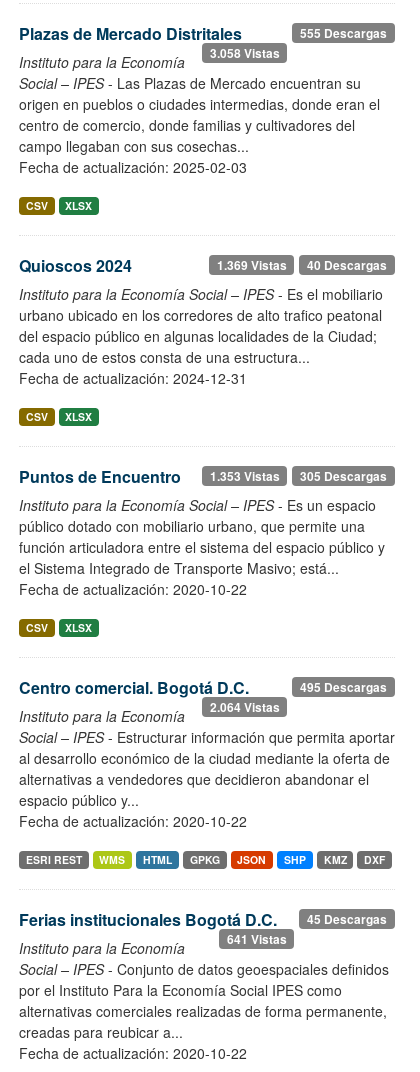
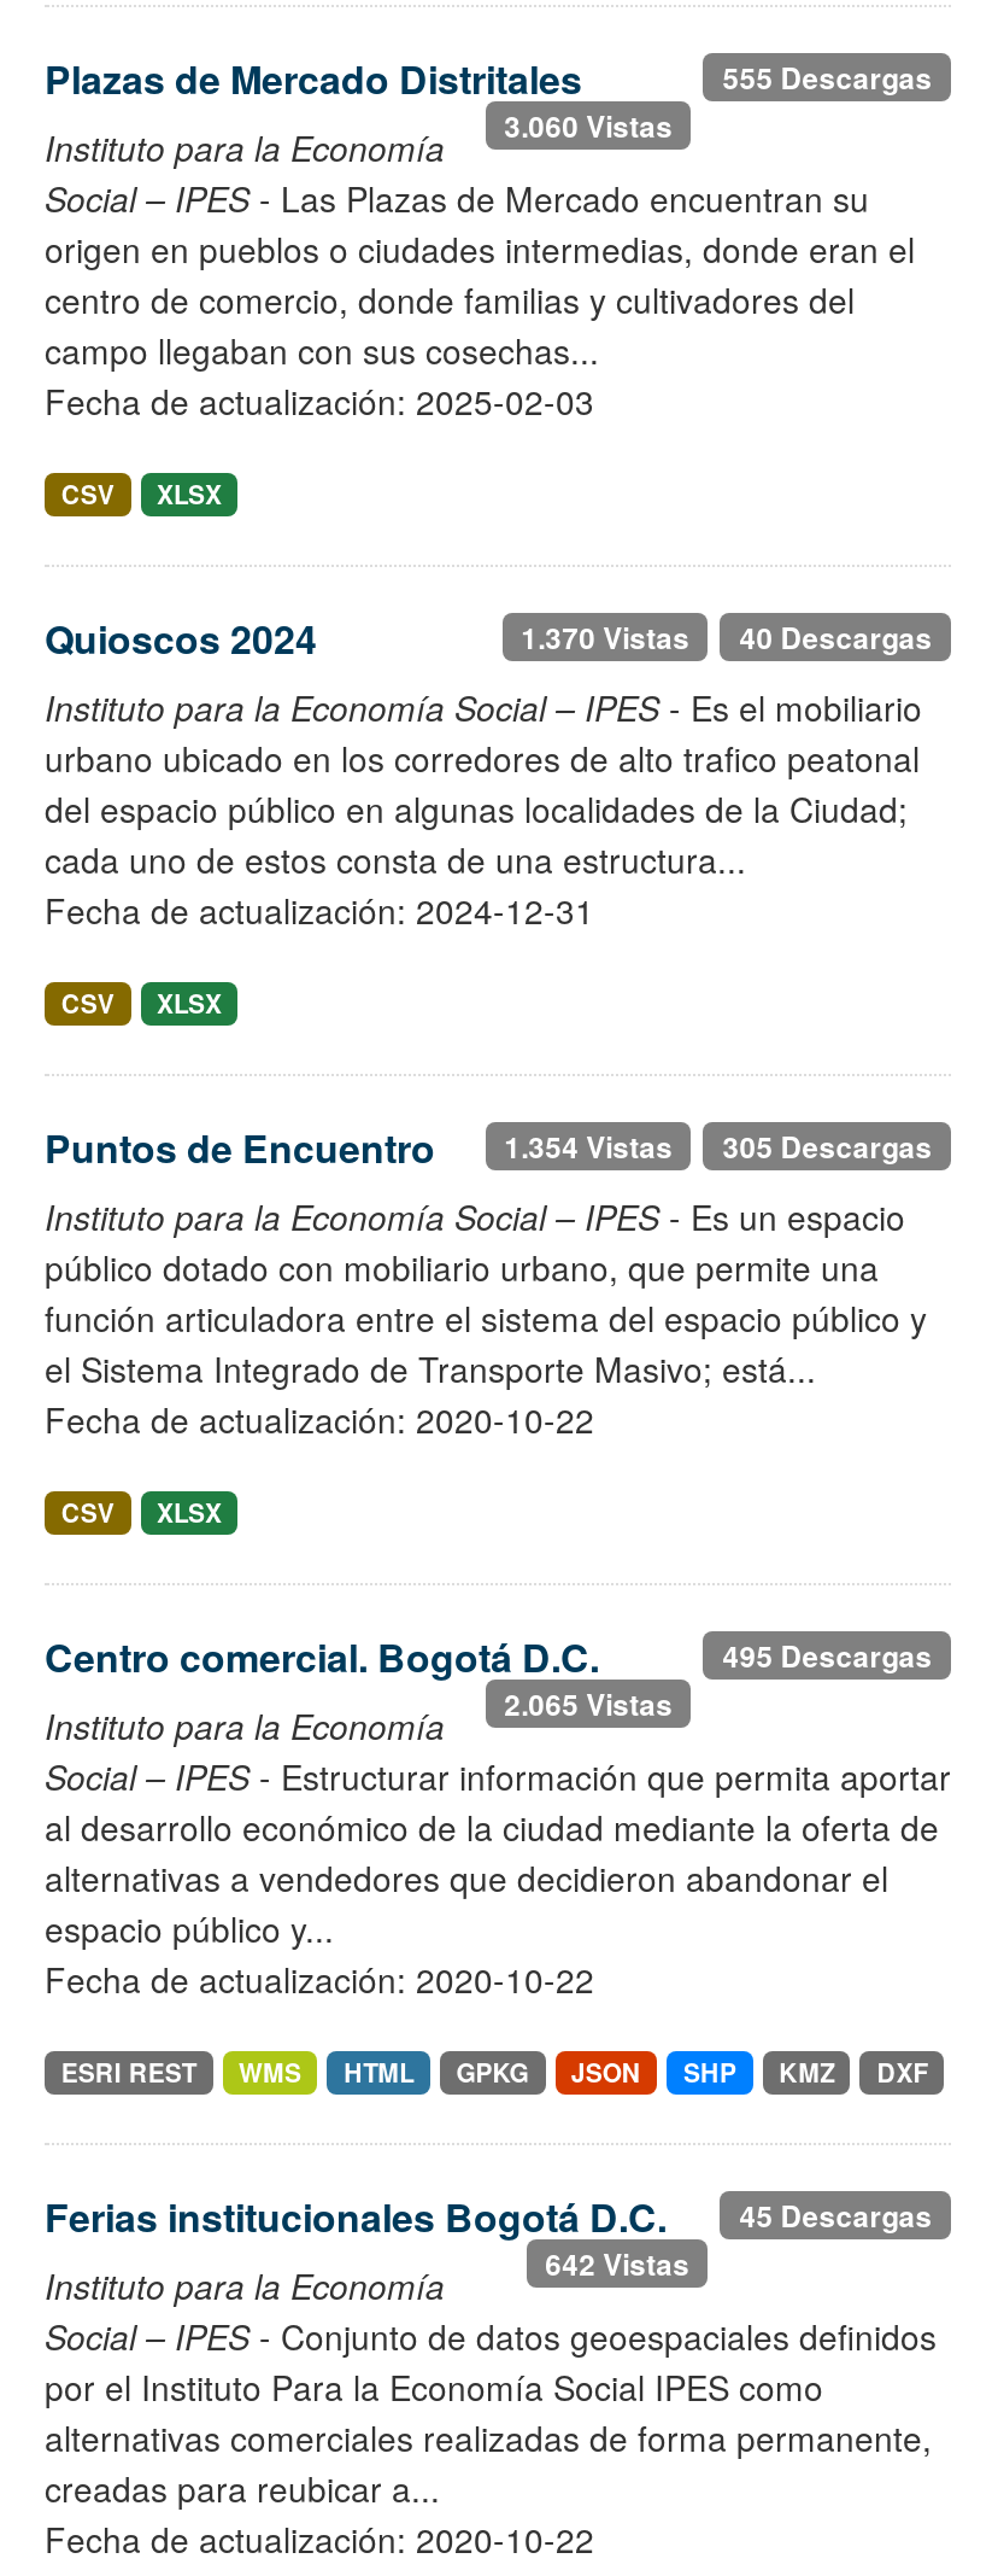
[19,44,280,72] Instituto para la Economía 3.058 Vistas -> [45,104,673,171] Instituto para la Economía 3.060 Vistas
[217,256,387,274] 1.369 Vistas 40 Descargas -> [521,616,932,659] 1.370 Vistas 40 Descargas
[19,465,387,488] Puntos de Encuentro 1.353 Vistas 305 Descargas -> [45,1120,932,1175] Puntos de Encuentro 1.354 Vistas 305 Descargas
[19,698,280,726] Instituto para la Economía 2.064 Vistas -> [45,1682,673,1750] Instituto para la Economía 2.065 Vistas
[227,930,287,948] 641 Vistas -> [545,2242,690,2286] 642 Vistas

